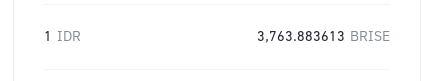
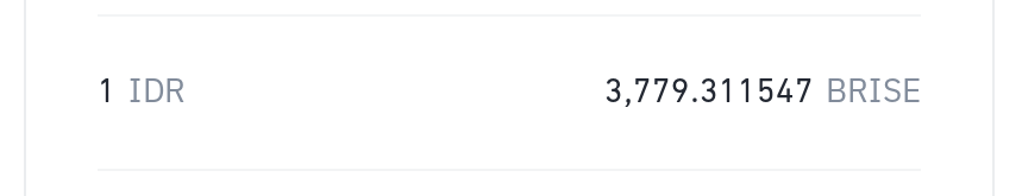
[257,30,390,44] 3,763.883613 BRISE -> [604,76,921,109] 3,779.311547 BRISE

